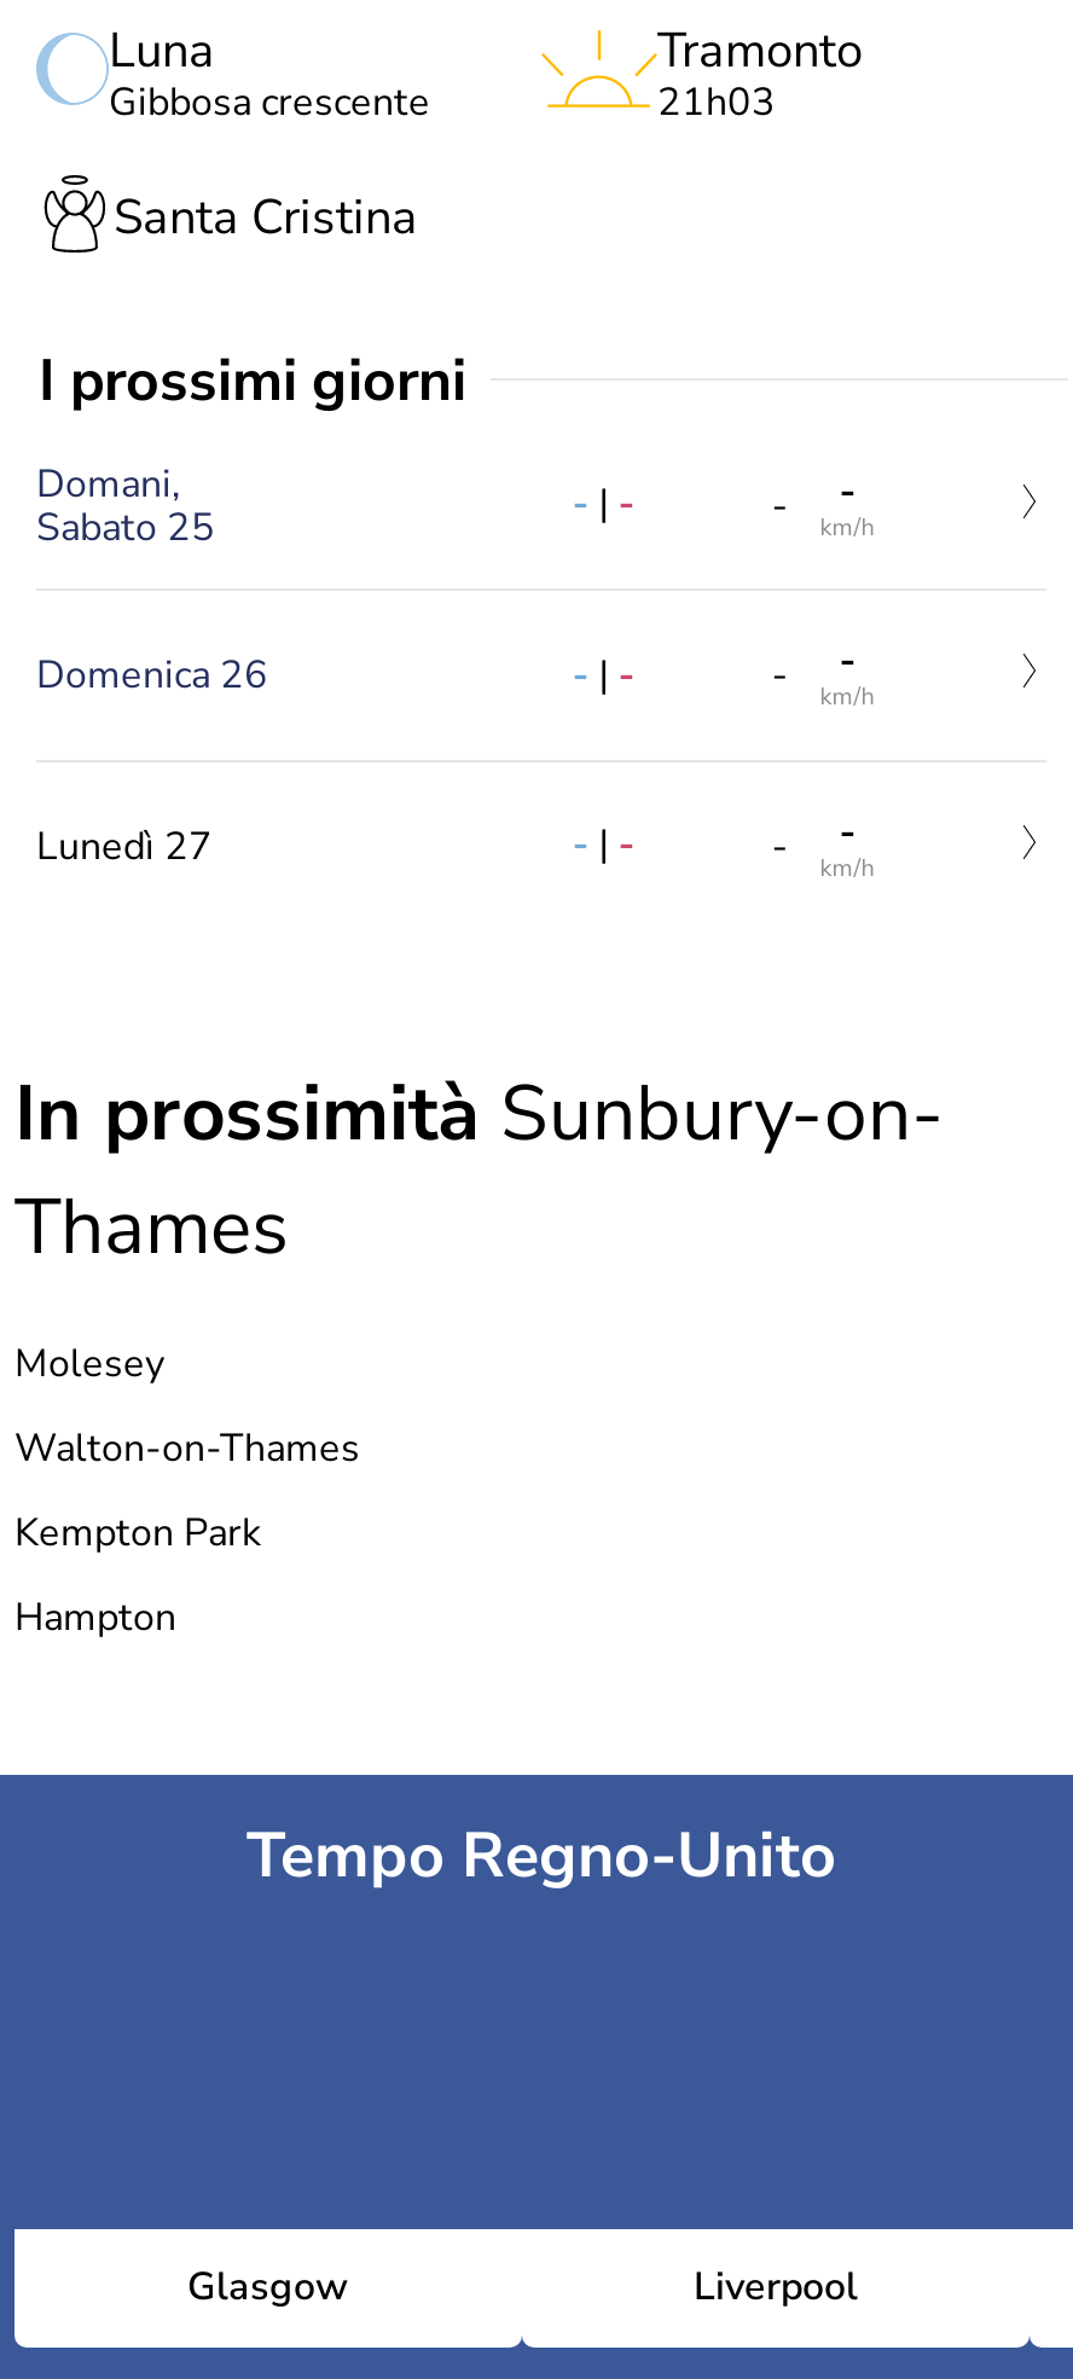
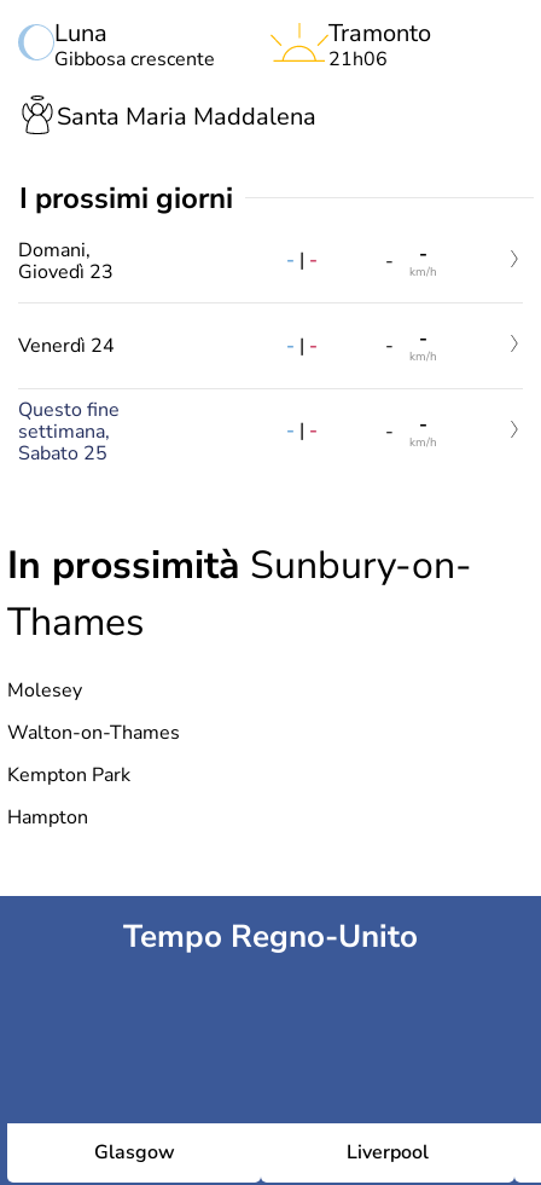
[657,76,776,129] 21h03 -> [328,46,388,72] 21h06
[114,186,418,251] Santa Cristina -> [57,101,316,133] Santa Maria Maddalena
[36,500,215,554] Sabato 25 -> [18,258,114,285] Giovedì 23
[36,649,268,702] Domenica 26 -> [18,333,115,359] Venerdì 24
[36,820,213,873] Lunedì 27 -> [18,396,120,467] Questo fine | settimana, | Sabato 25

